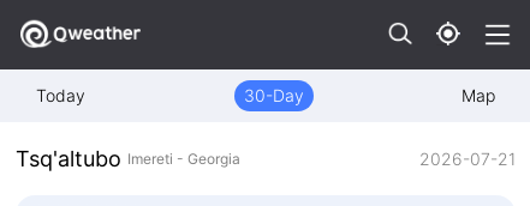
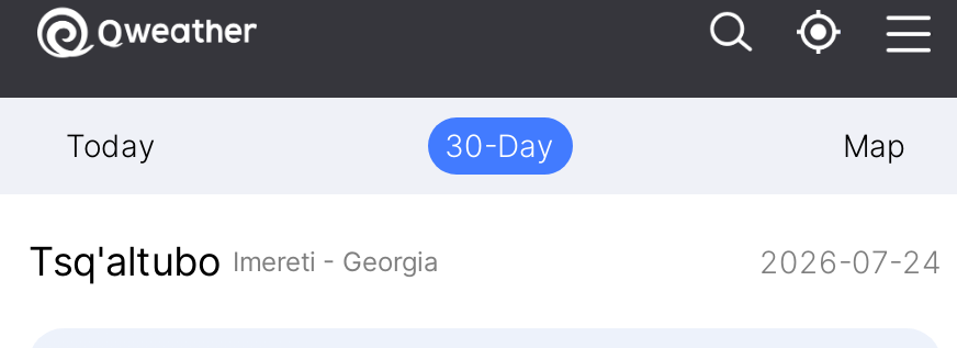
[419,148,516,168] 2026-07-21 -> [759,242,942,279] 2026-07-24

